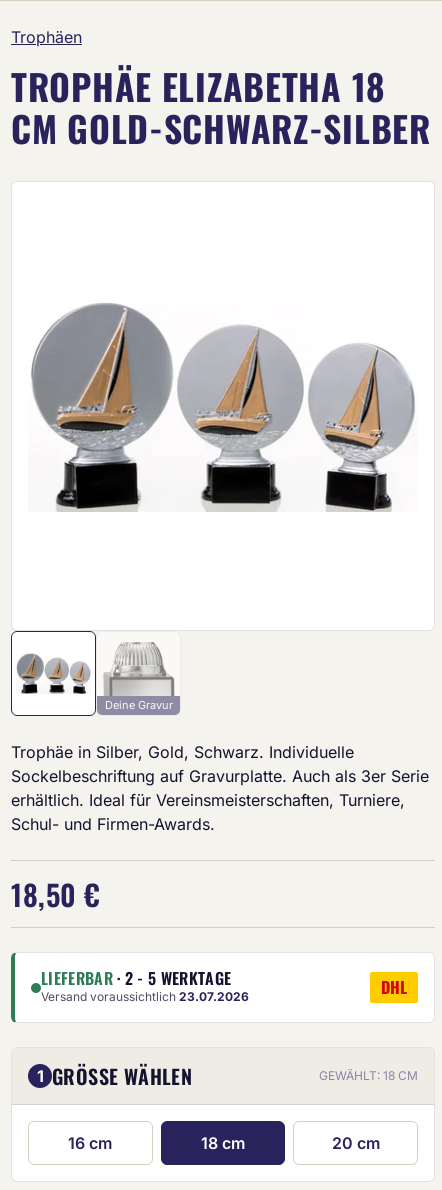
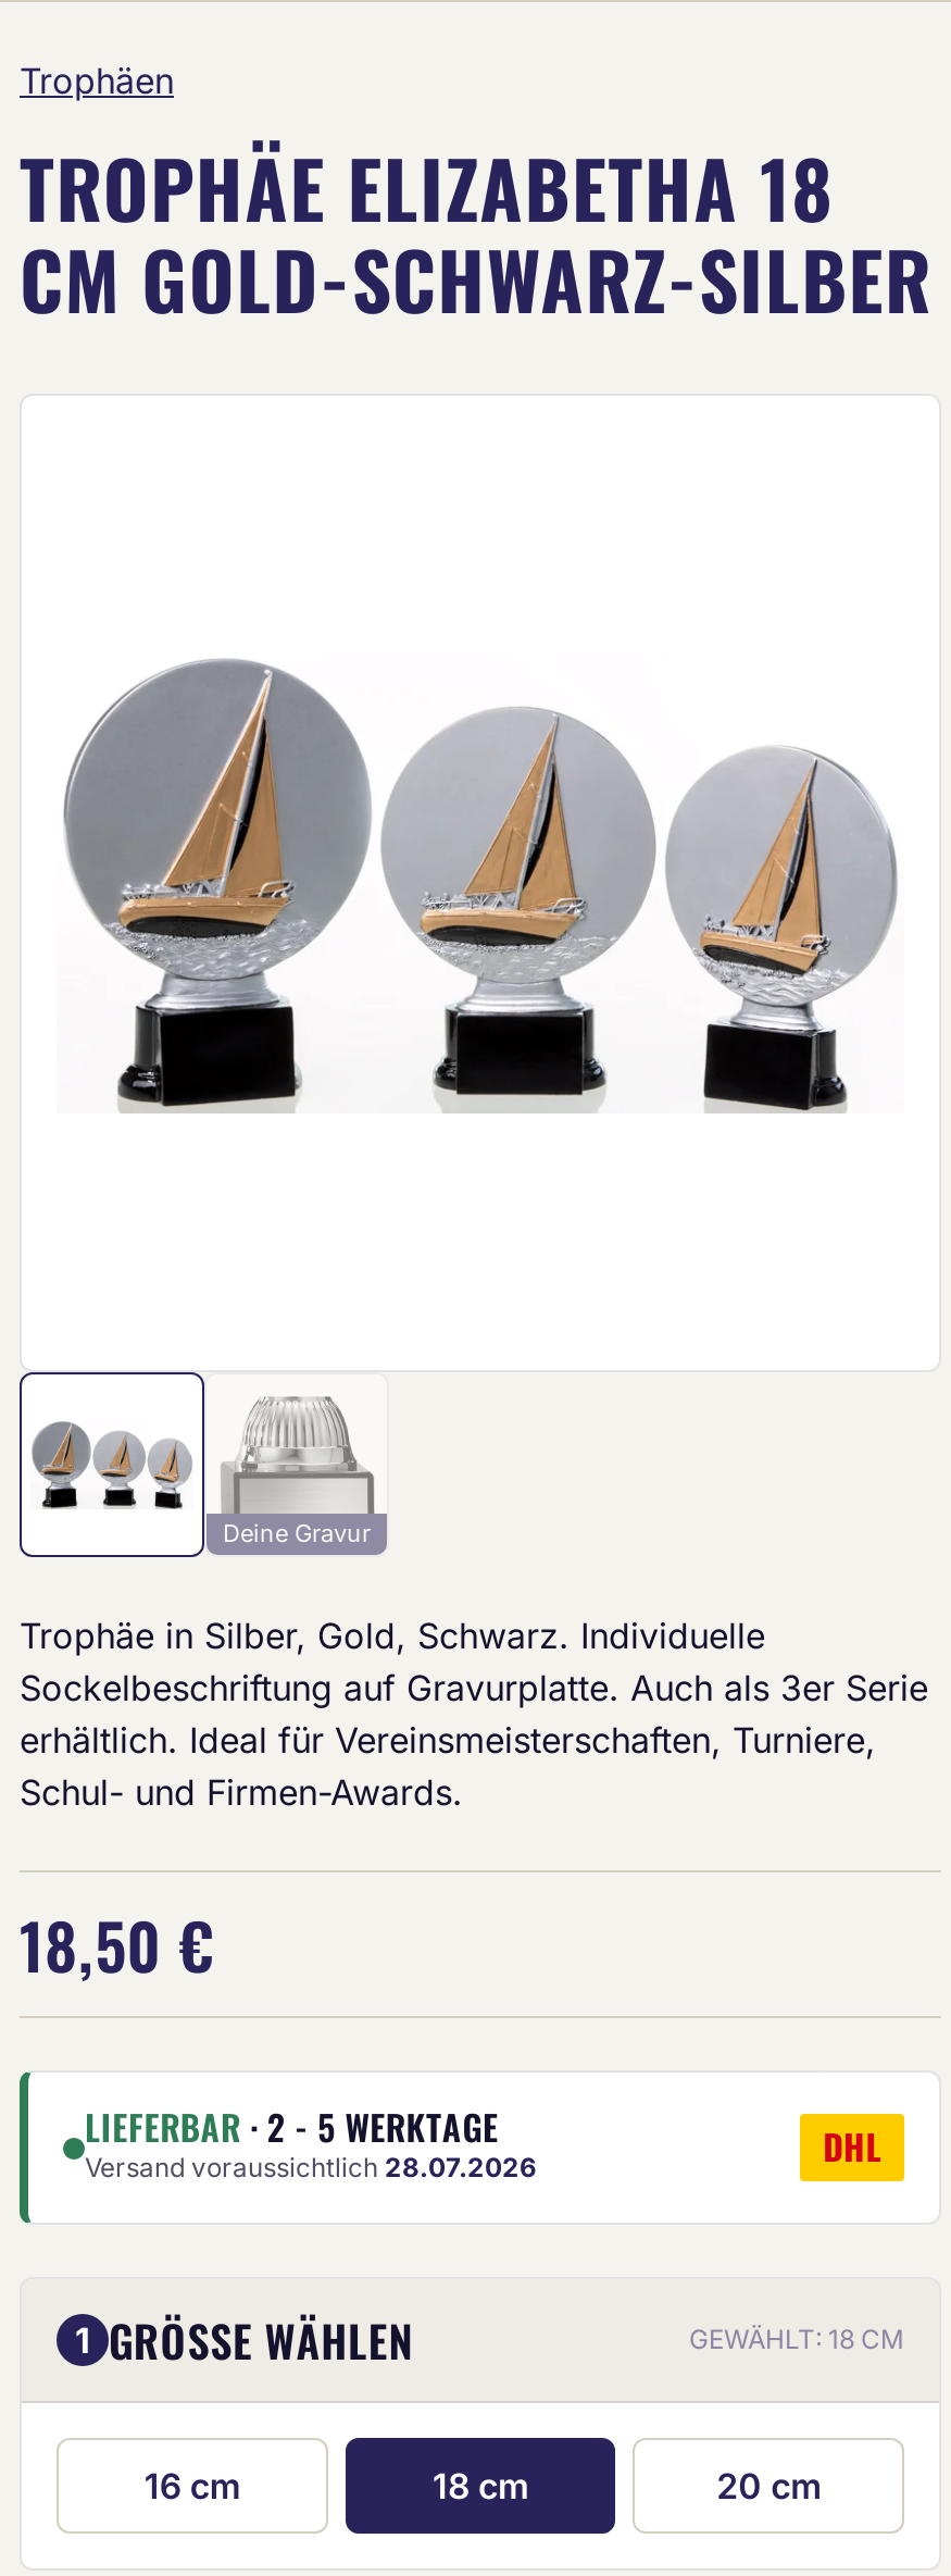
[41,989,249,1004] Versand voraussichtlich 23.07.2026 -> [85,2151,537,2183] Versand voraussichtlich 28.07.2026

